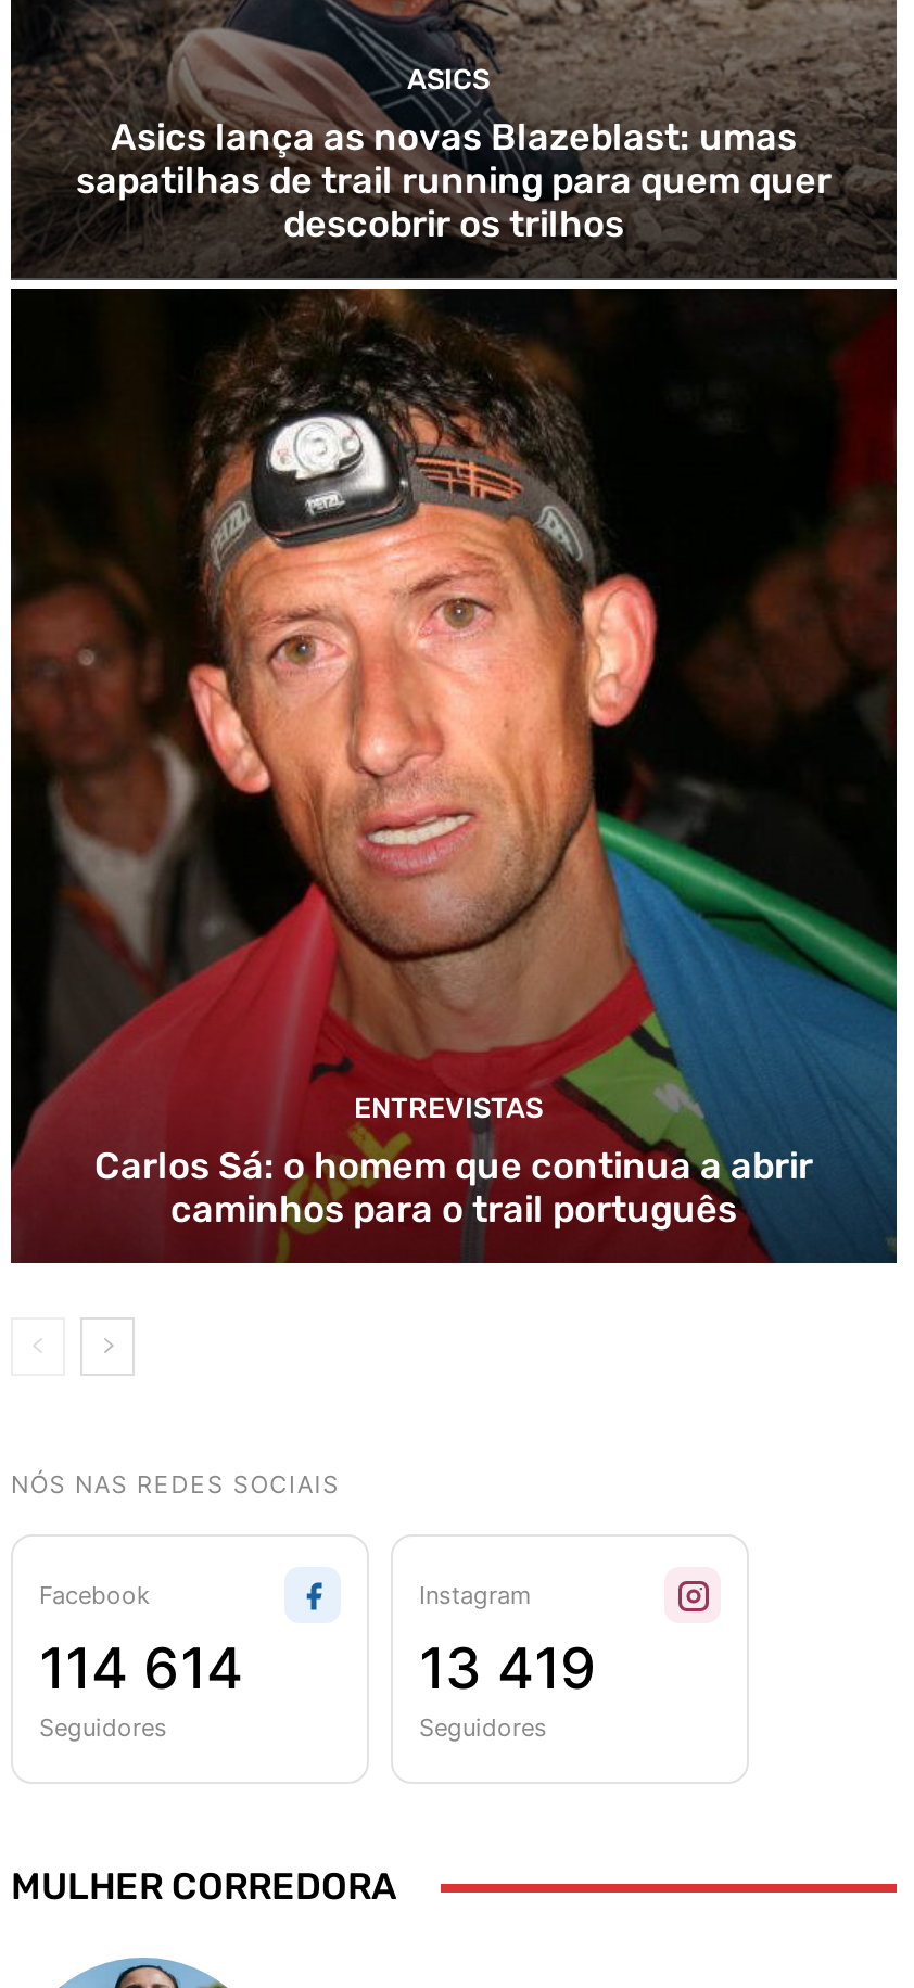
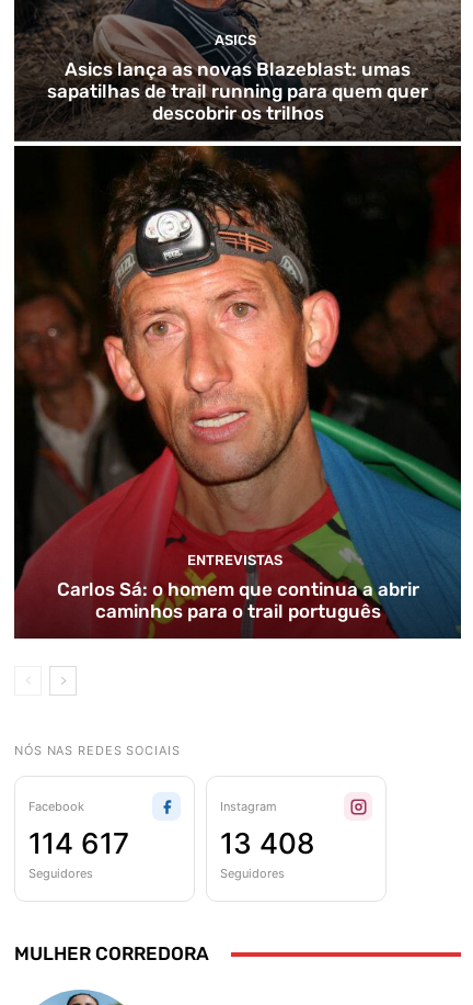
[39,1634,243,1702] 114 614 -> [28,826,129,860] 114 617
[419,1634,597,1702] 13 419 -> [220,826,314,860] 13 408

